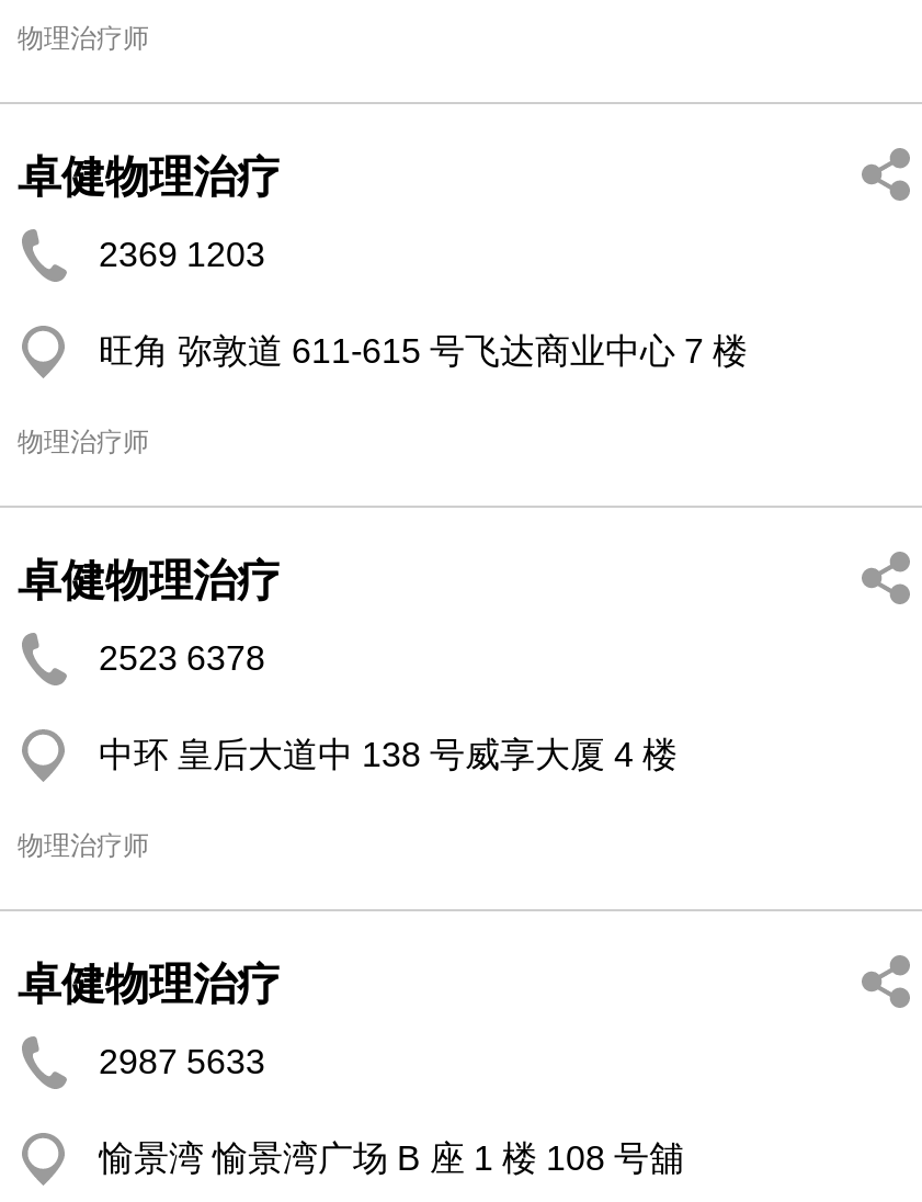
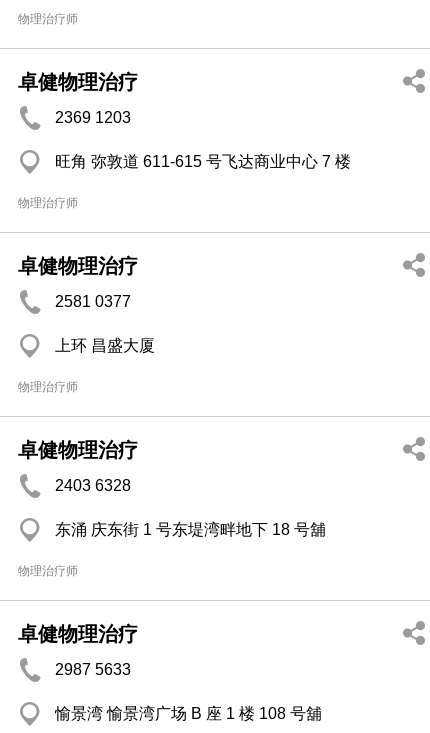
[99,639,678,773] 2523 6378 | 中环 皇后大道中 138 号威享大厦 4 楼 -> [18,293,326,538] 2581 0377 | 上环 昌盛大厦 | 物理治疗师 | 卓健物理治疗 | 2403 6328 | 东涌 庆东街 1 号东堤湾畔地下 18 号舖

